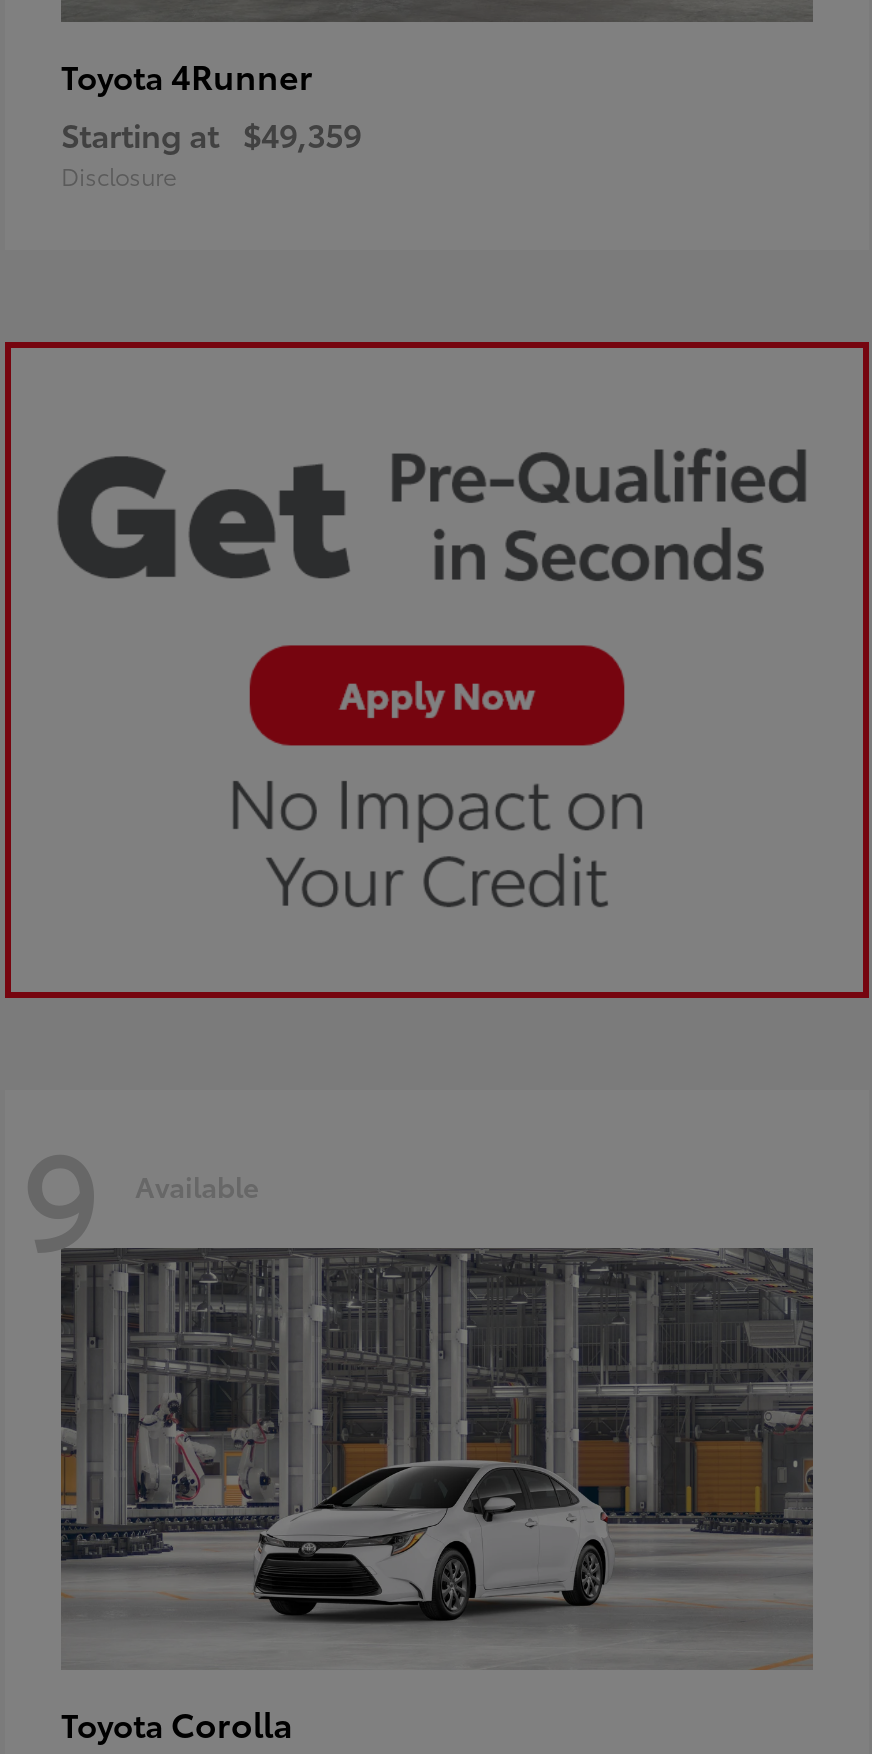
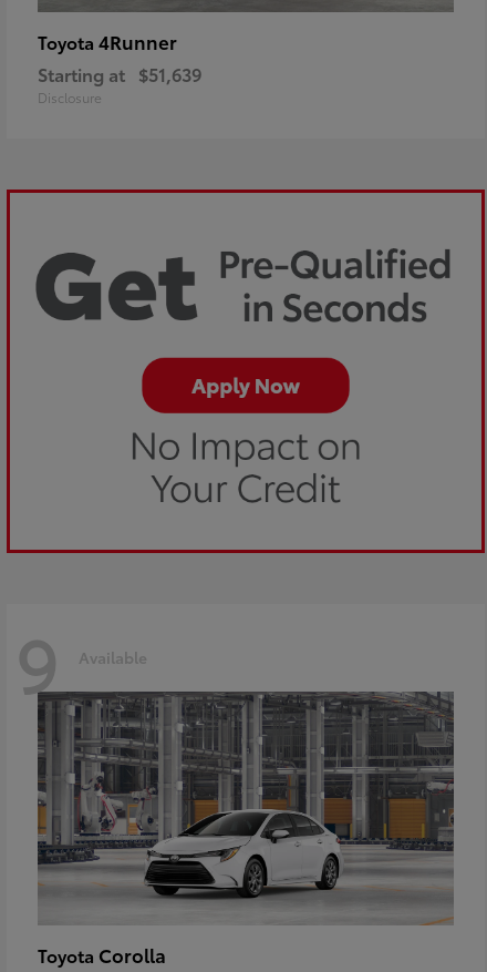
[61,110,361,156] Starting at $49,359 -> [38,61,201,87] Starting at $51,639

